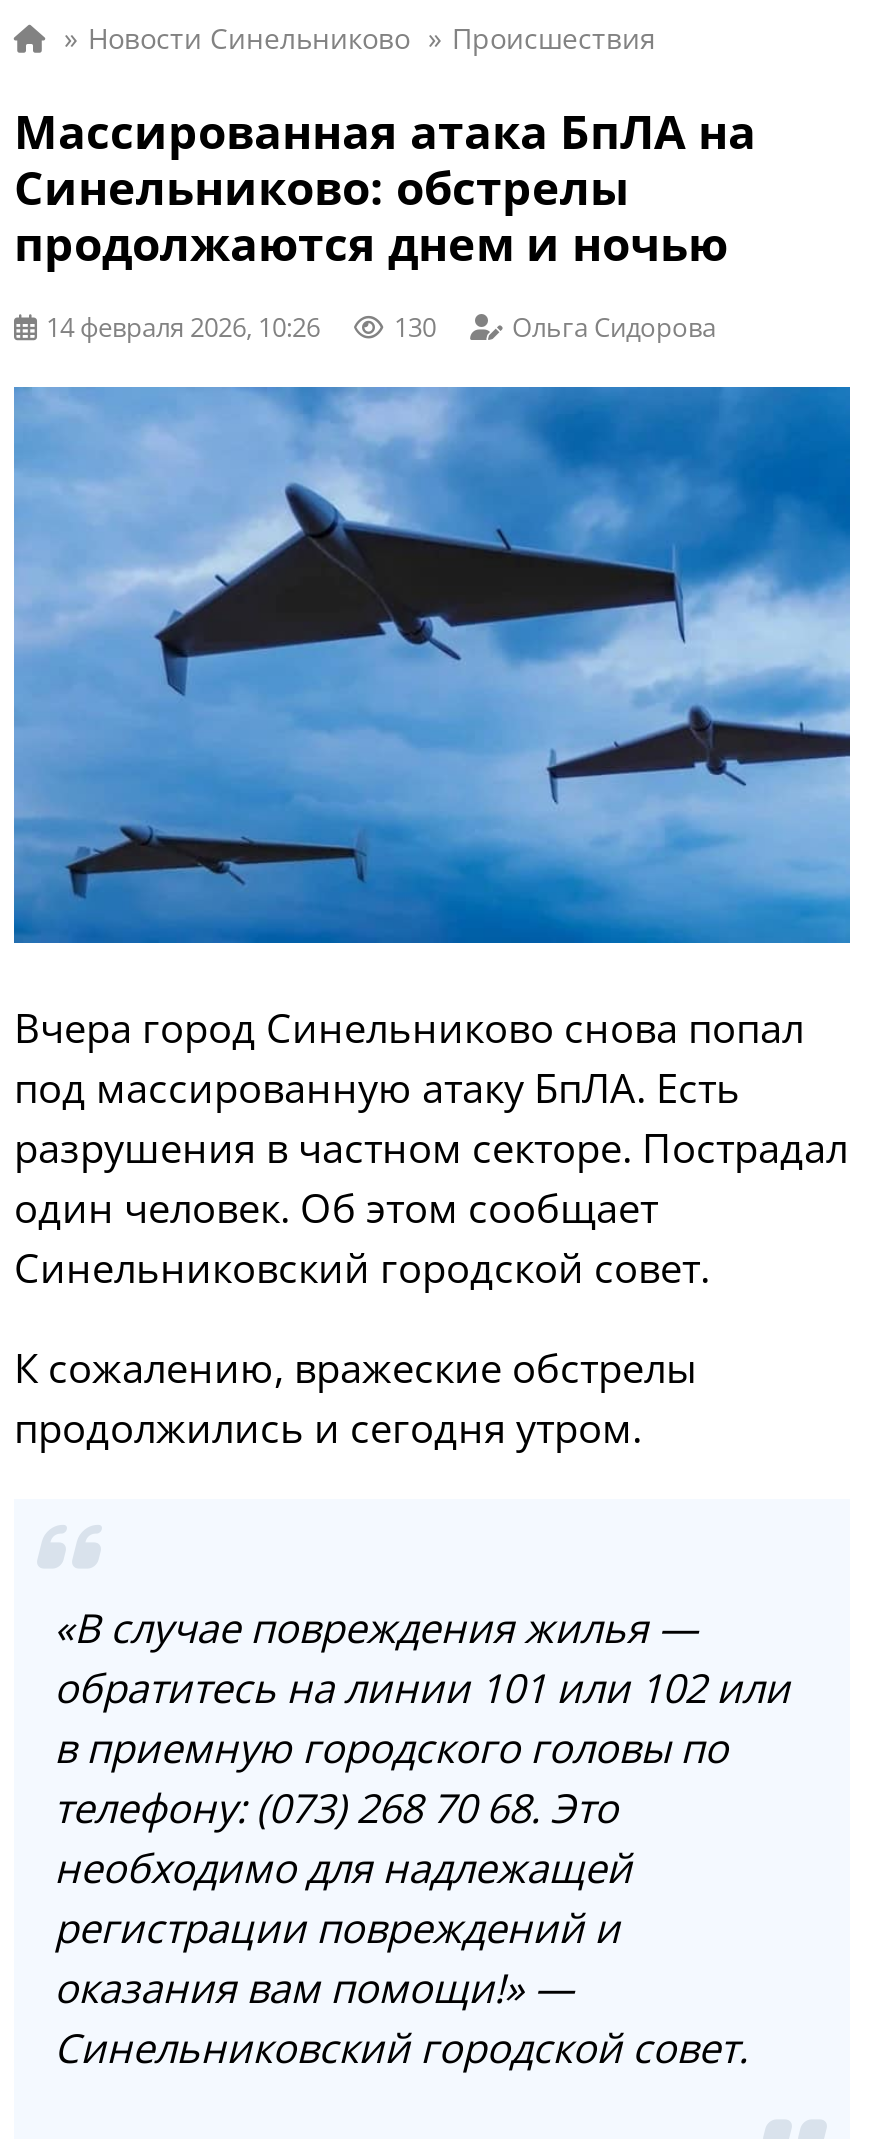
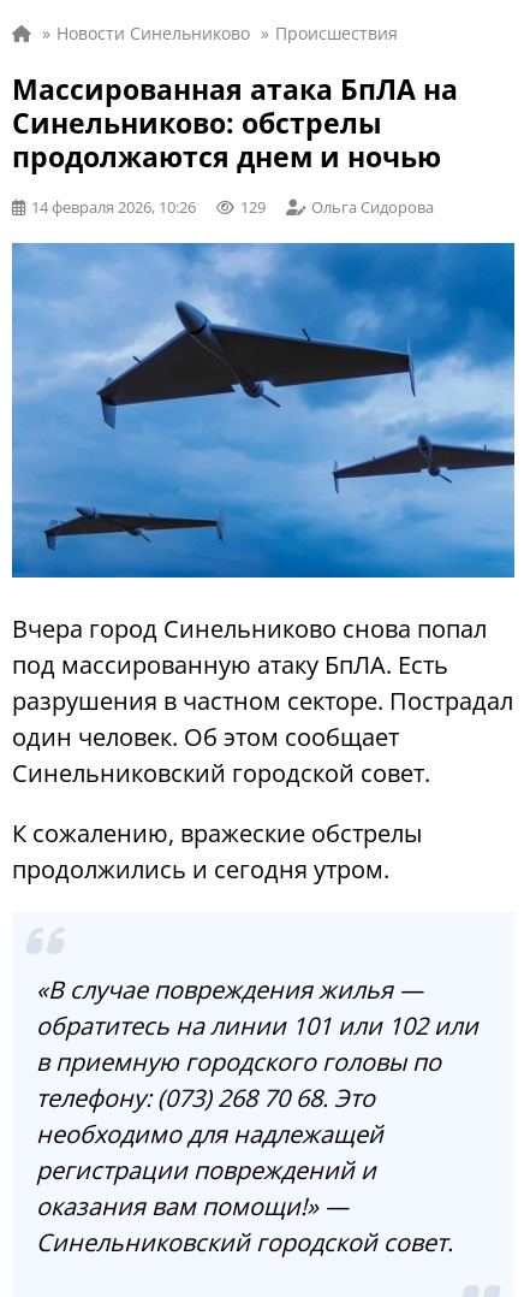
[394,309,436,345] 130 -> [240,196,266,218] 129

